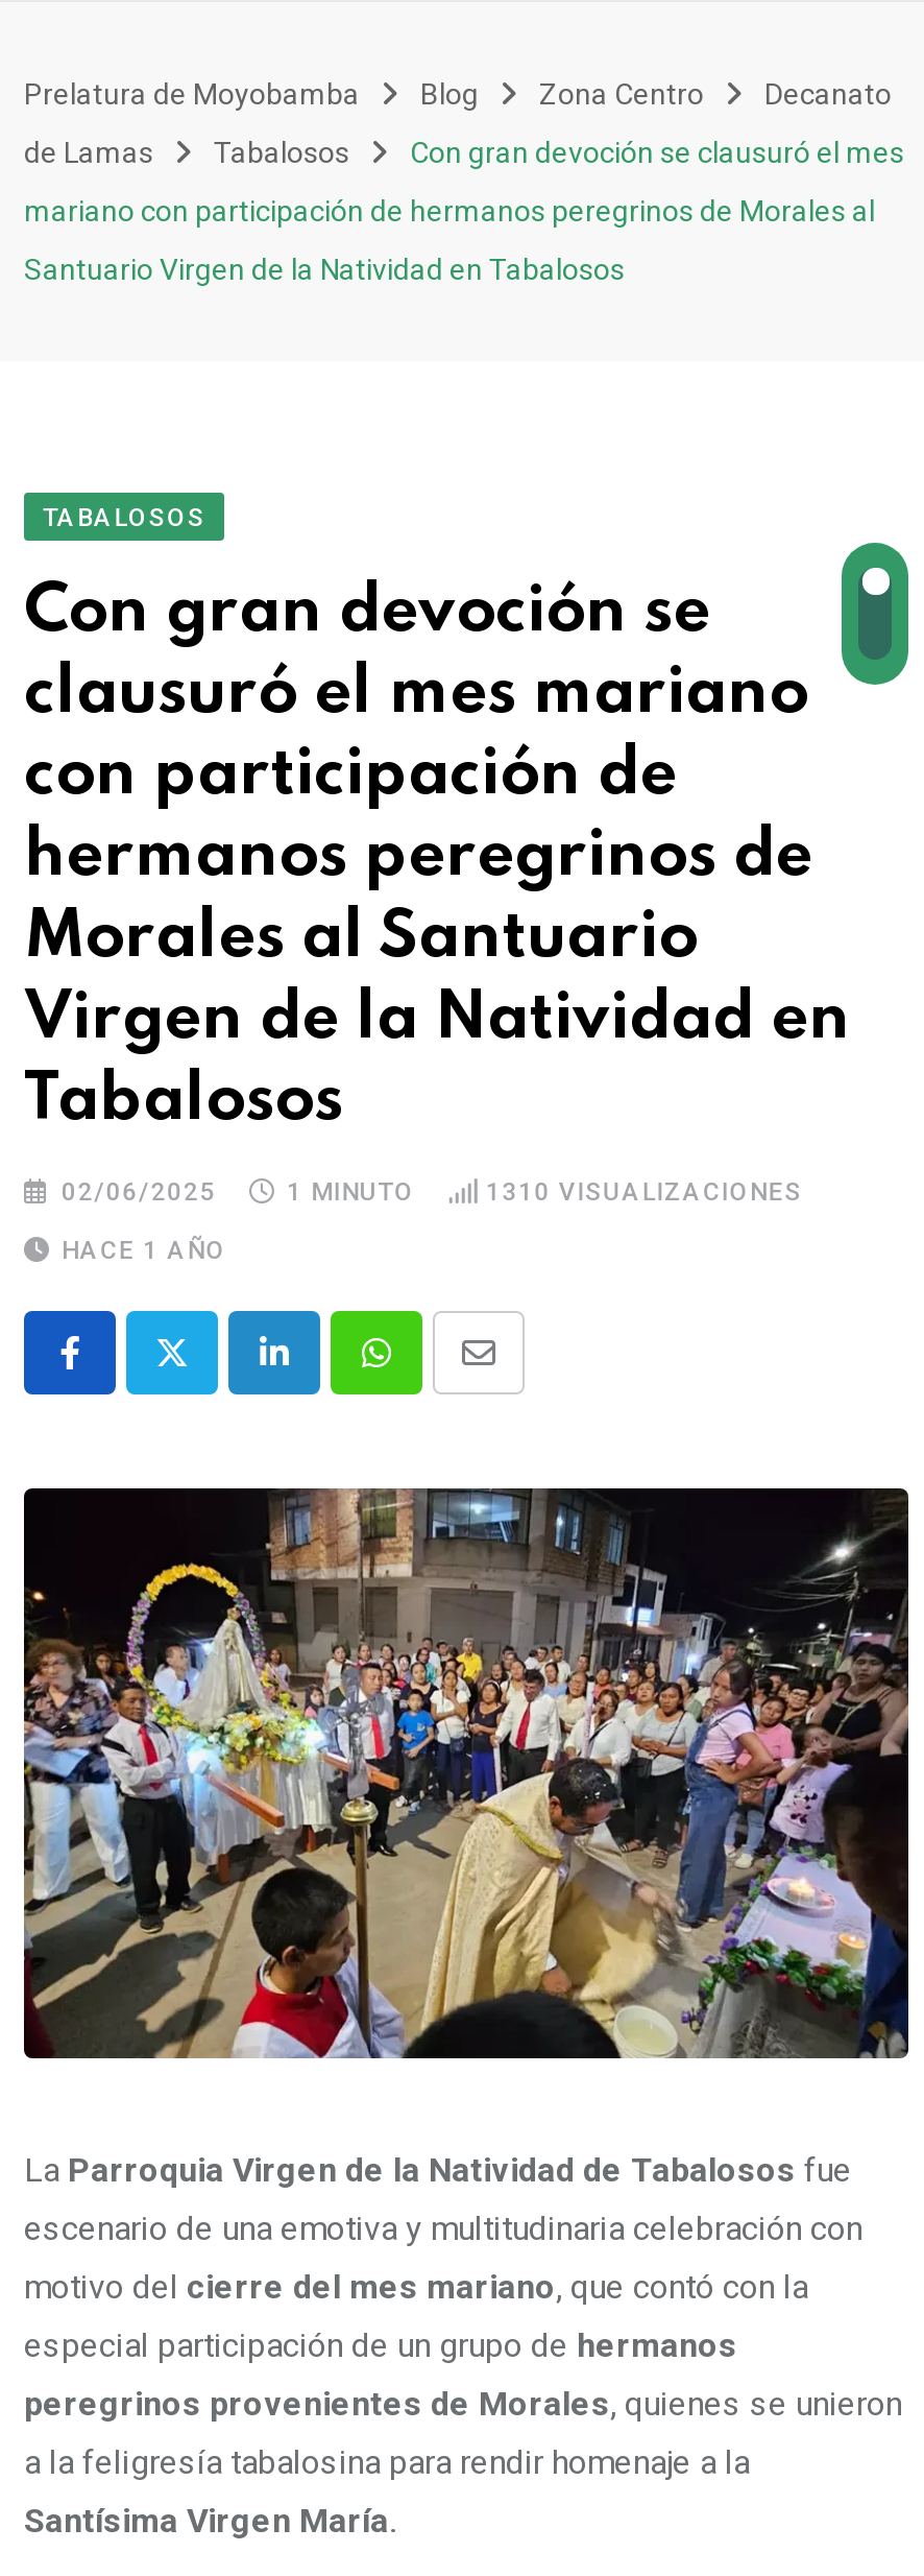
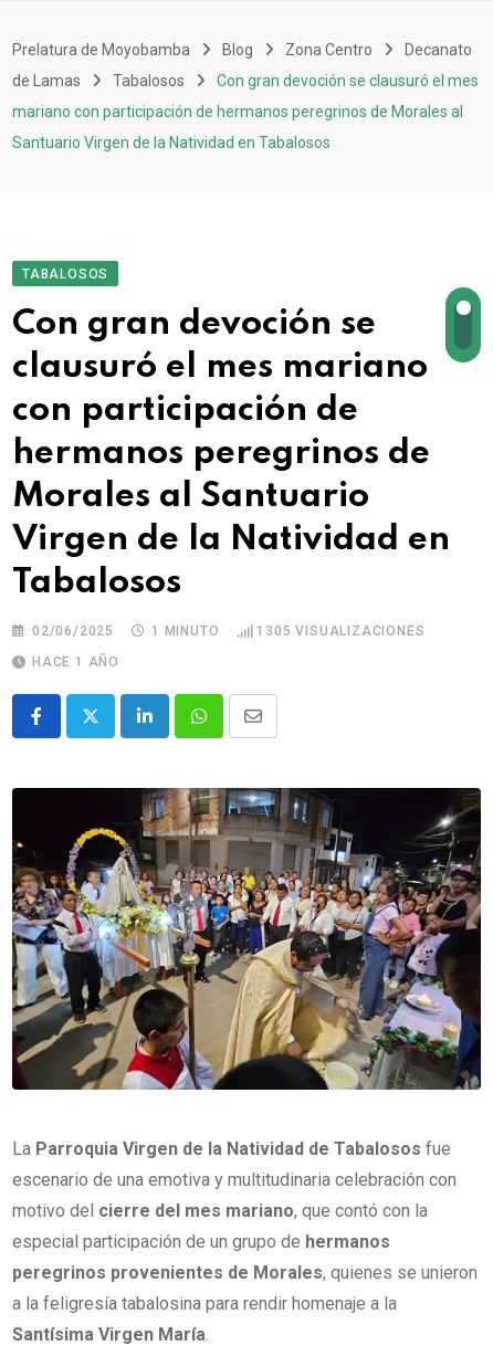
[486,1177,803,1207] 1310 VISUALIZACIONES -> [257,623,425,639] 1305 VISUALIZACIONES

